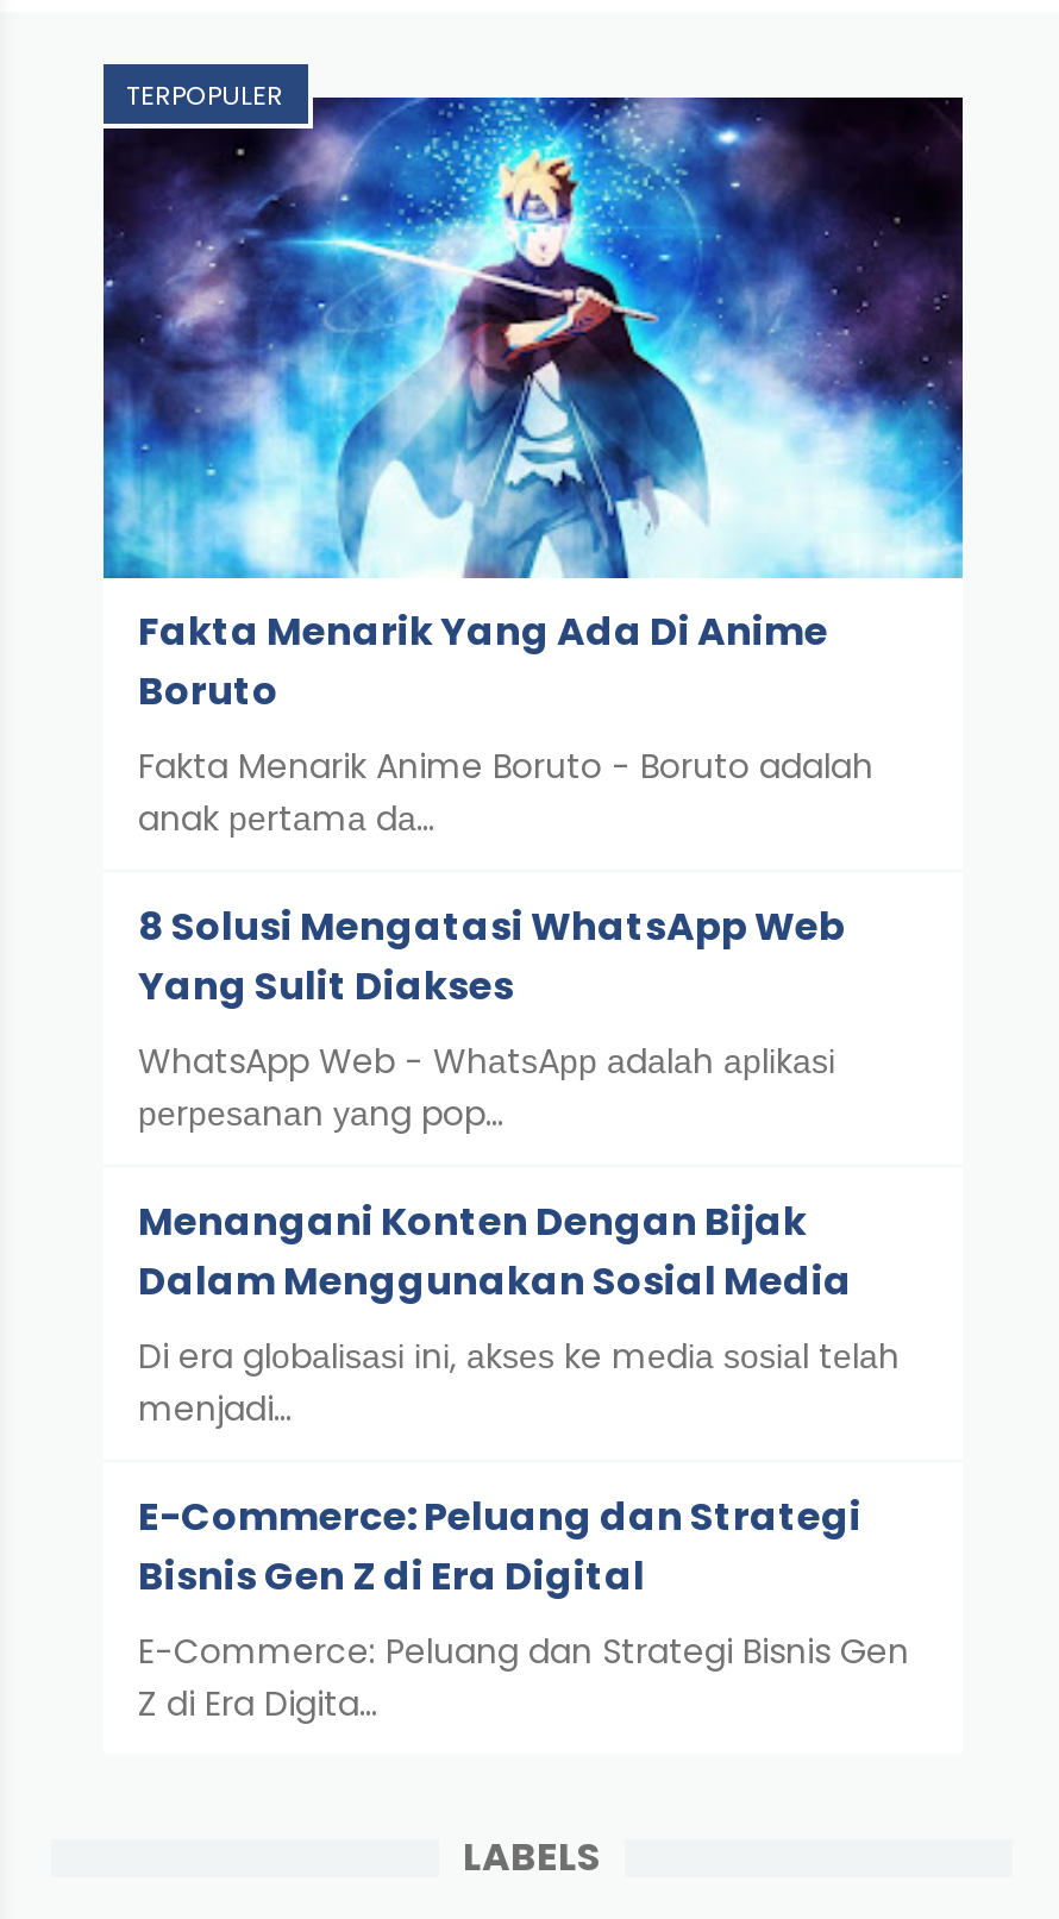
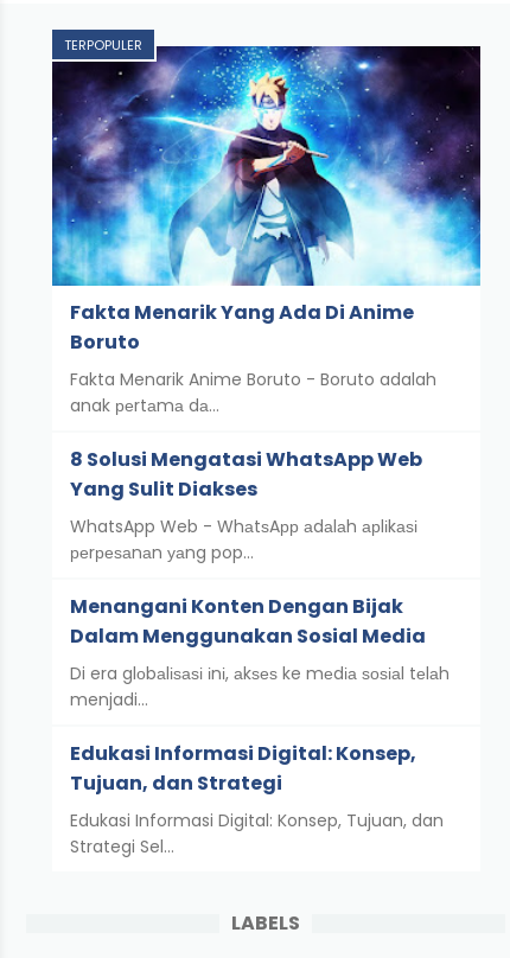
[138,1489,909,1727] E-Commerce: Peluang dan Strategi | Bisnis Gen Z di Era Digital | E-Commerce: Peluang dan Strategi Bisnis Gen | Z di Era Digita… -> [69,740,443,858] Edukasi Informasi Digital: Konsep, | Tujuan, dan Strategi | Edukasi Informasi Digital: Konsep, Tujuan, dan | Strategi Sel…

